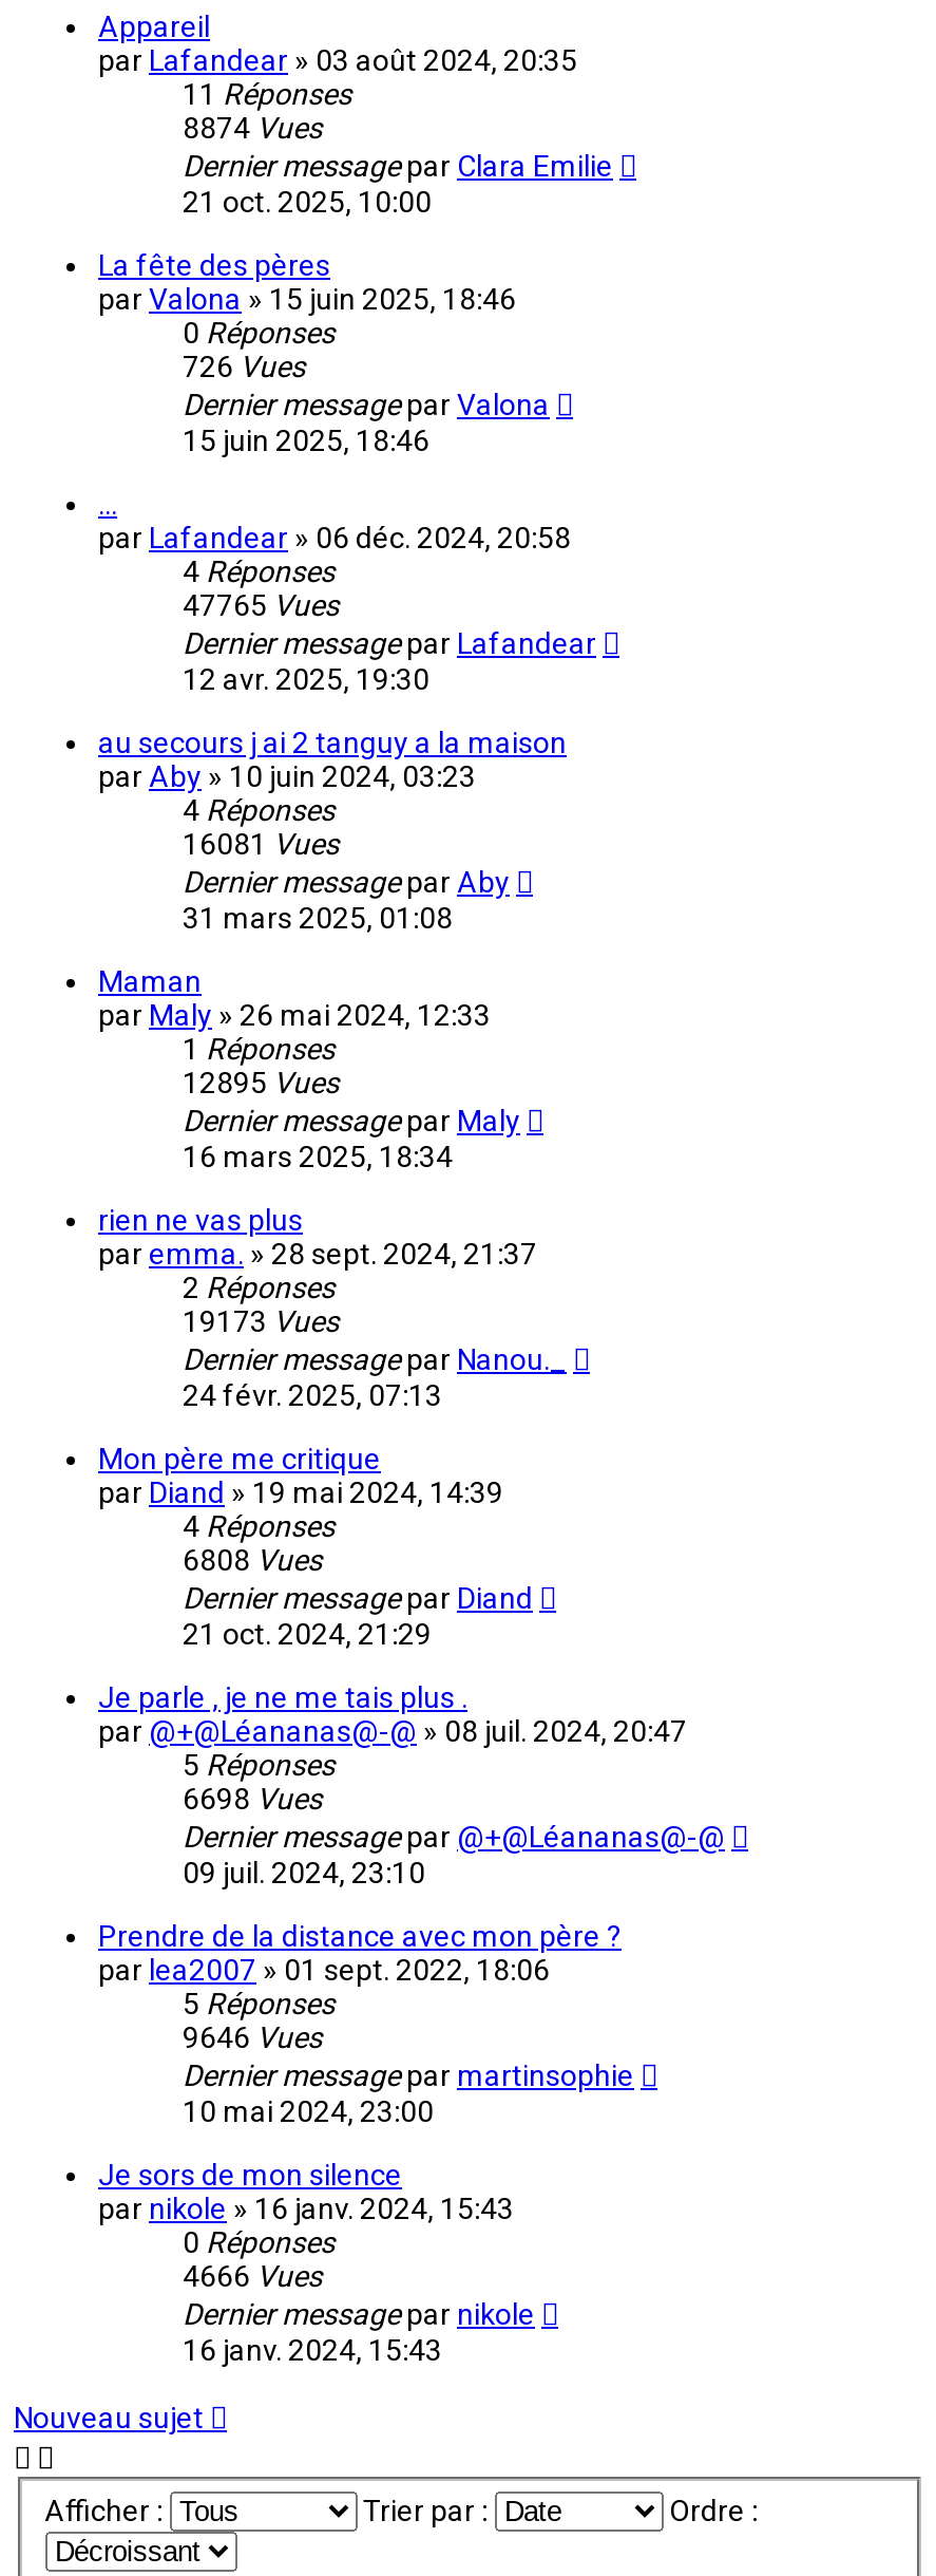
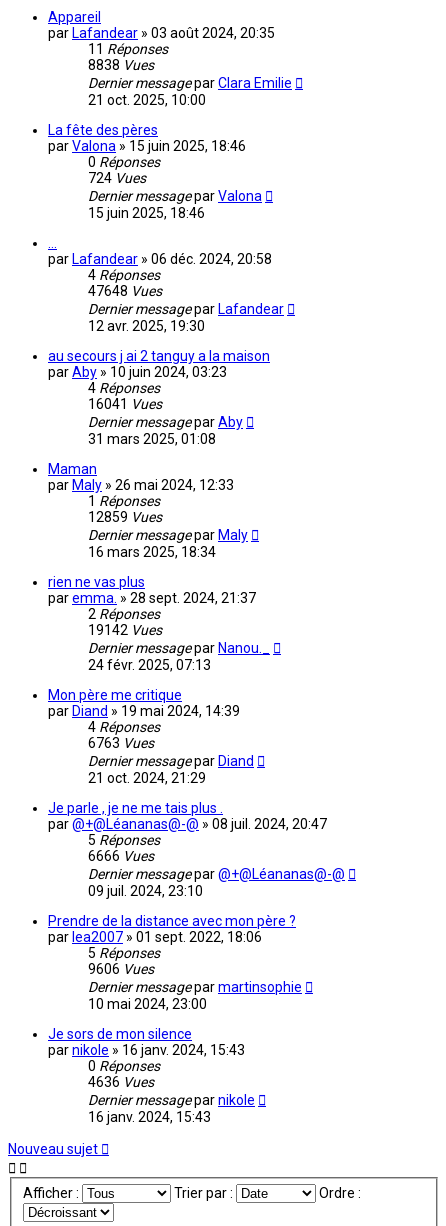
[183,111,322,145] 8874 Vues -> [88,57,154,73] 8838 Vues
[183,350,305,384] 726 Vues -> [88,170,146,186] 724 Vues
[183,588,339,622] 47765 Vues -> [88,283,162,299] 47648 Vues
[183,827,339,861] 16081 Vues -> [88,396,162,412] 16041 Vues
[183,1066,339,1100] 12895 Vues -> [88,509,162,525] 12859 Vues
[183,1305,339,1338] 19173 Vues -> [88,622,162,638] 19142 Vues
[183,1543,322,1577] 6808 Vues -> [88,735,154,751] 6763 Vues
[183,1782,322,1816] 6698 Vues -> [88,848,154,864] 6666 Vues
[183,2021,322,2054] 9646 Vues -> [88,961,154,977] 9606 Vues
[183,2259,322,2293] 4666 Vues -> [88,1074,154,1090] 4636 Vues

